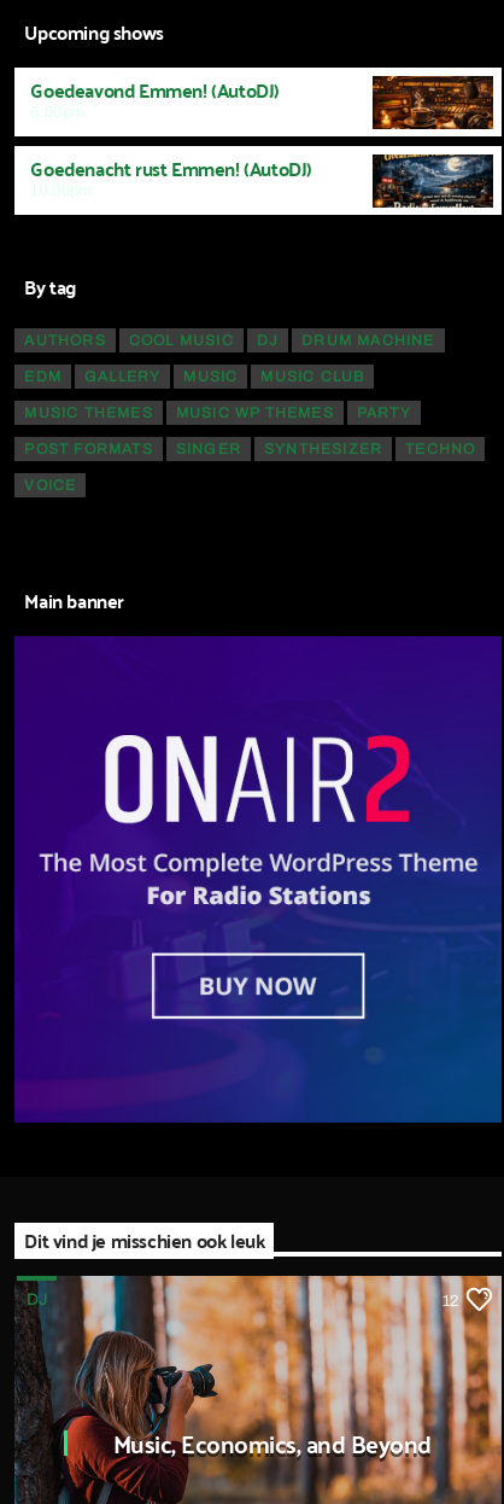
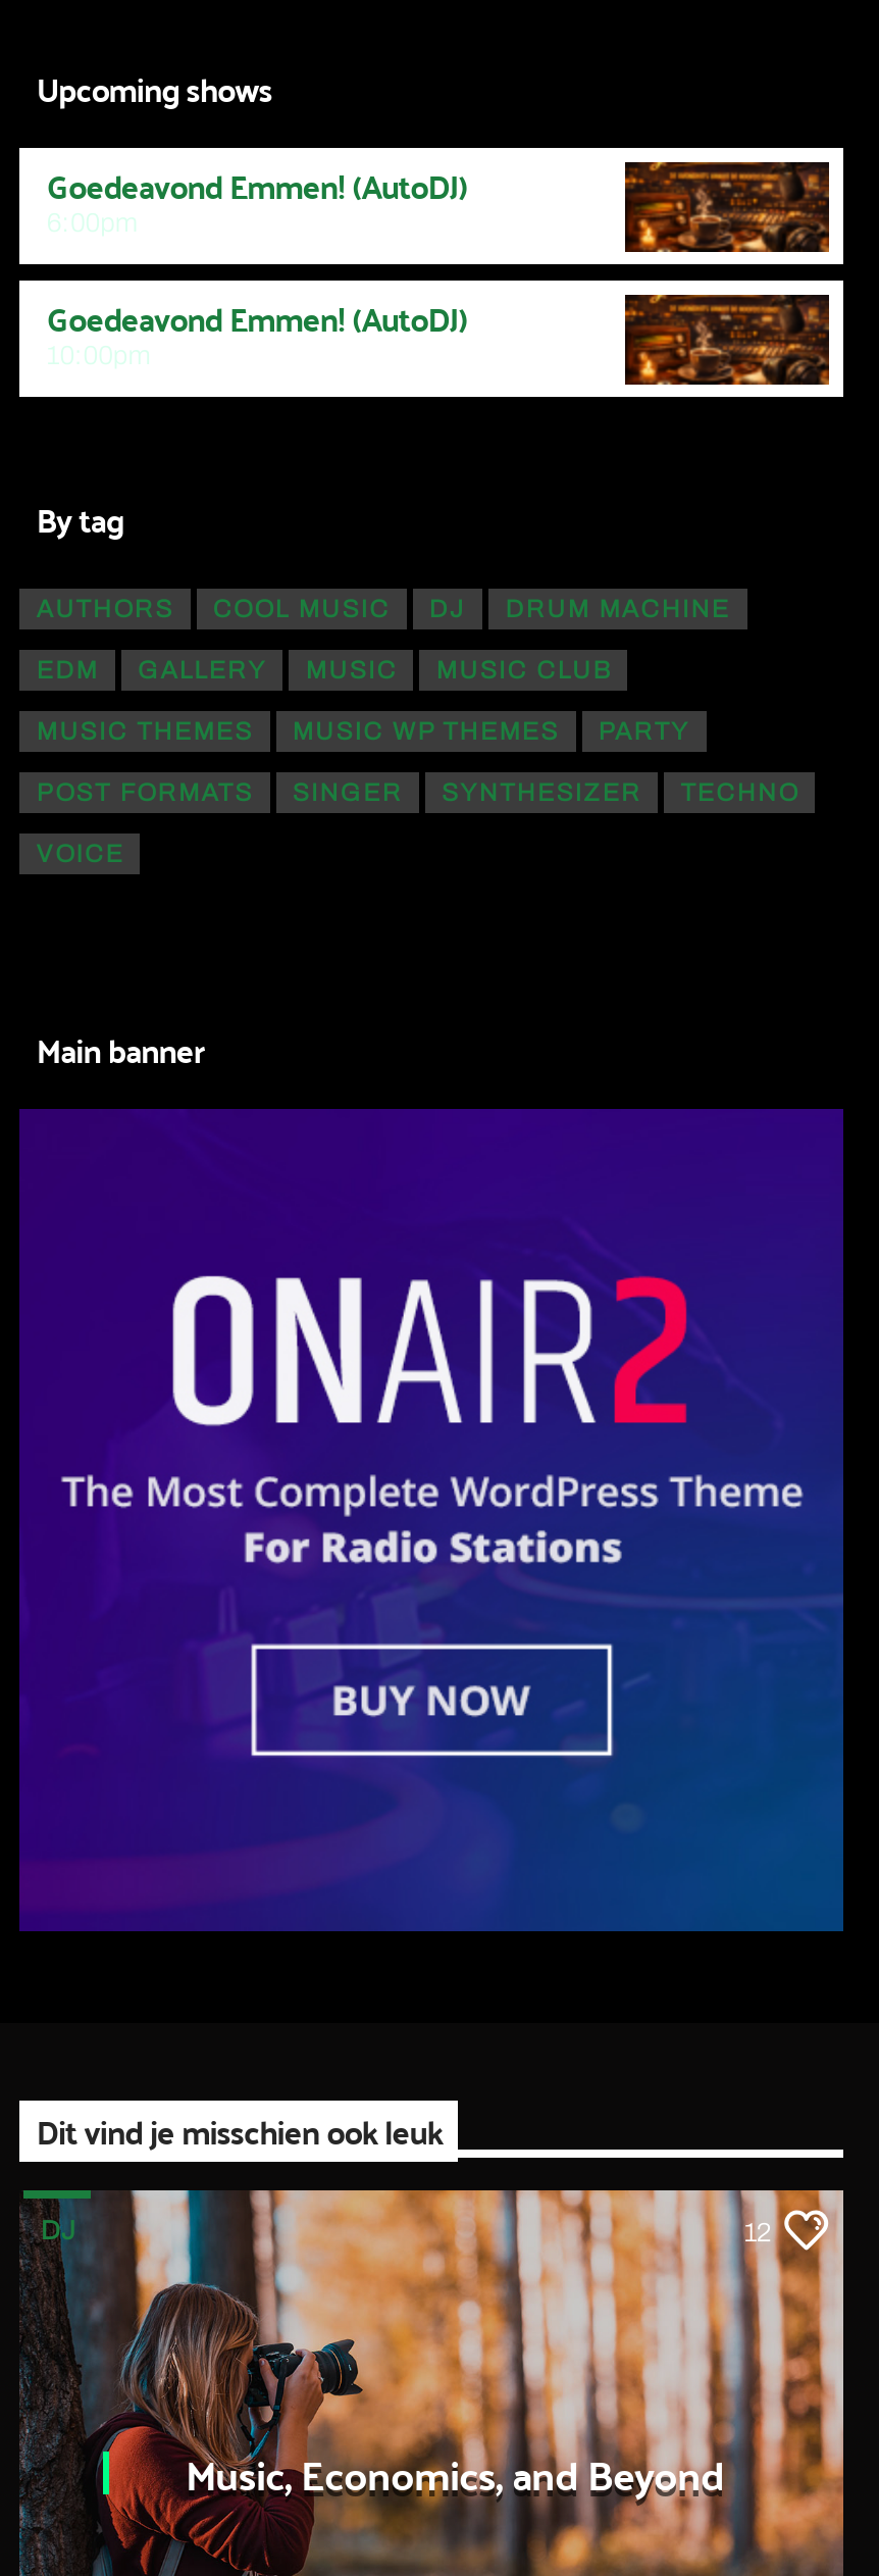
[31,151,312,186] Goedenacht rust Emmen! (AutoDJ) -> [47,289,468,348] Goedeavond Emmen! (AutoDJ)
[373,153,494,209] [image] -> [623,293,829,385] [image]

